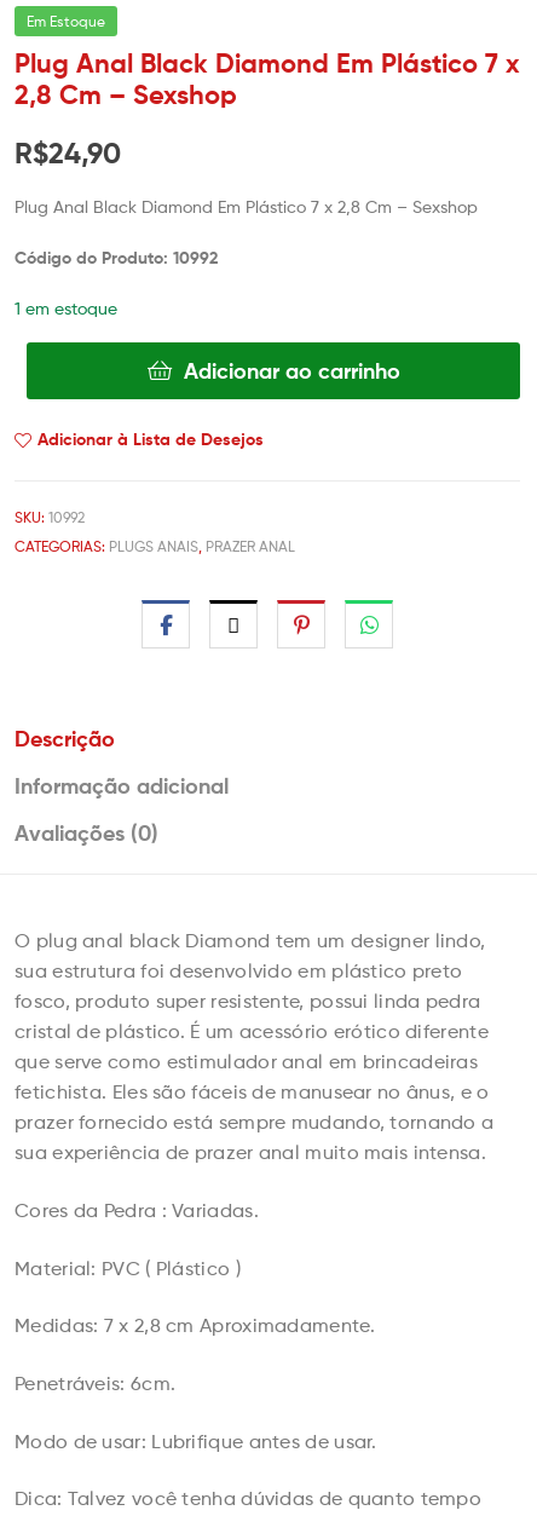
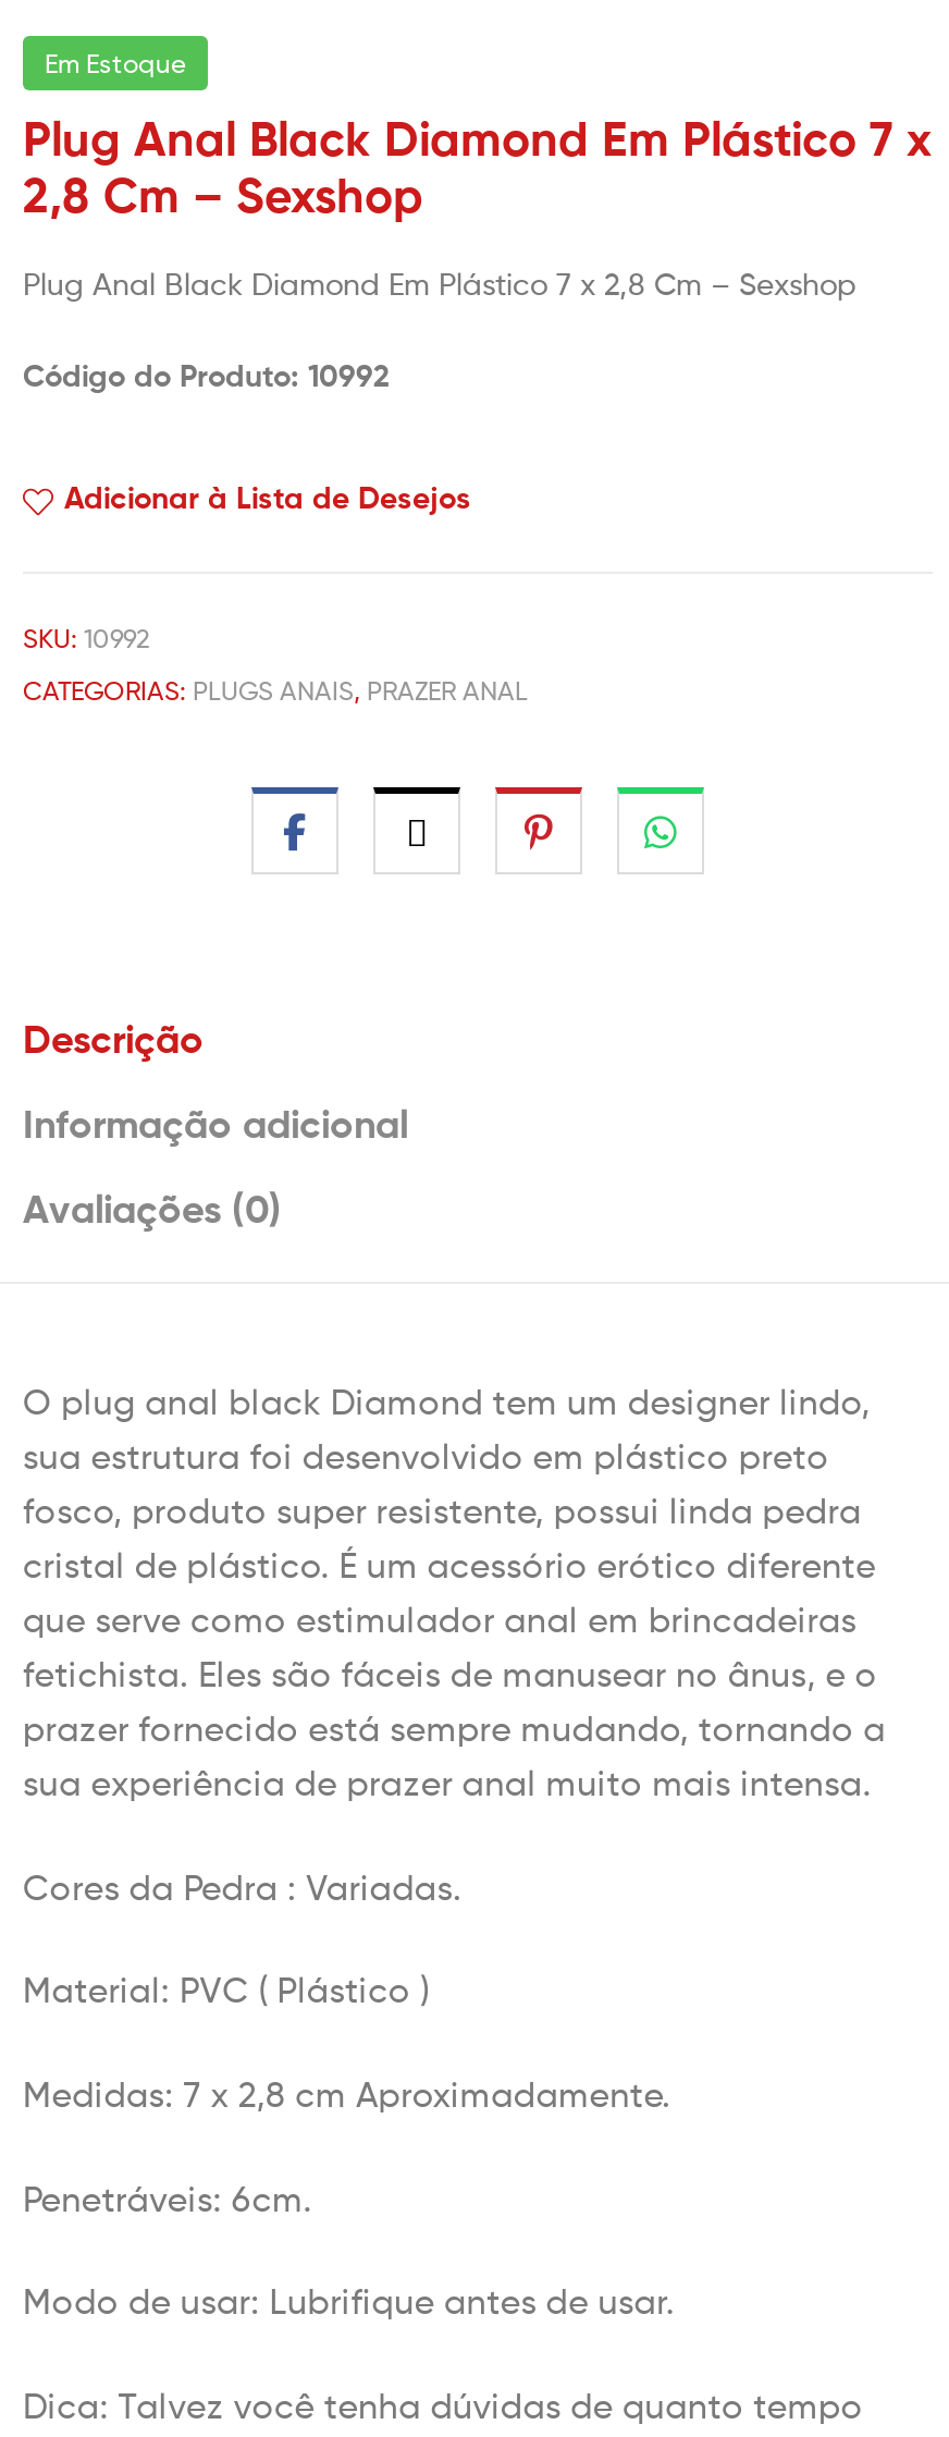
[15,135,121,170] R$24,90 -> none
[15,297,400,385] 1 em estoque | Adicionar ao carrinho -> none

